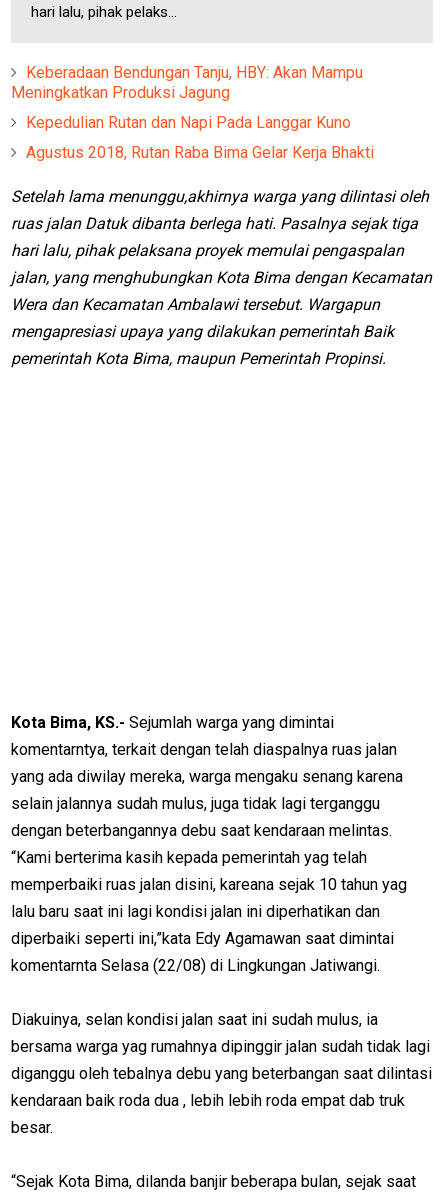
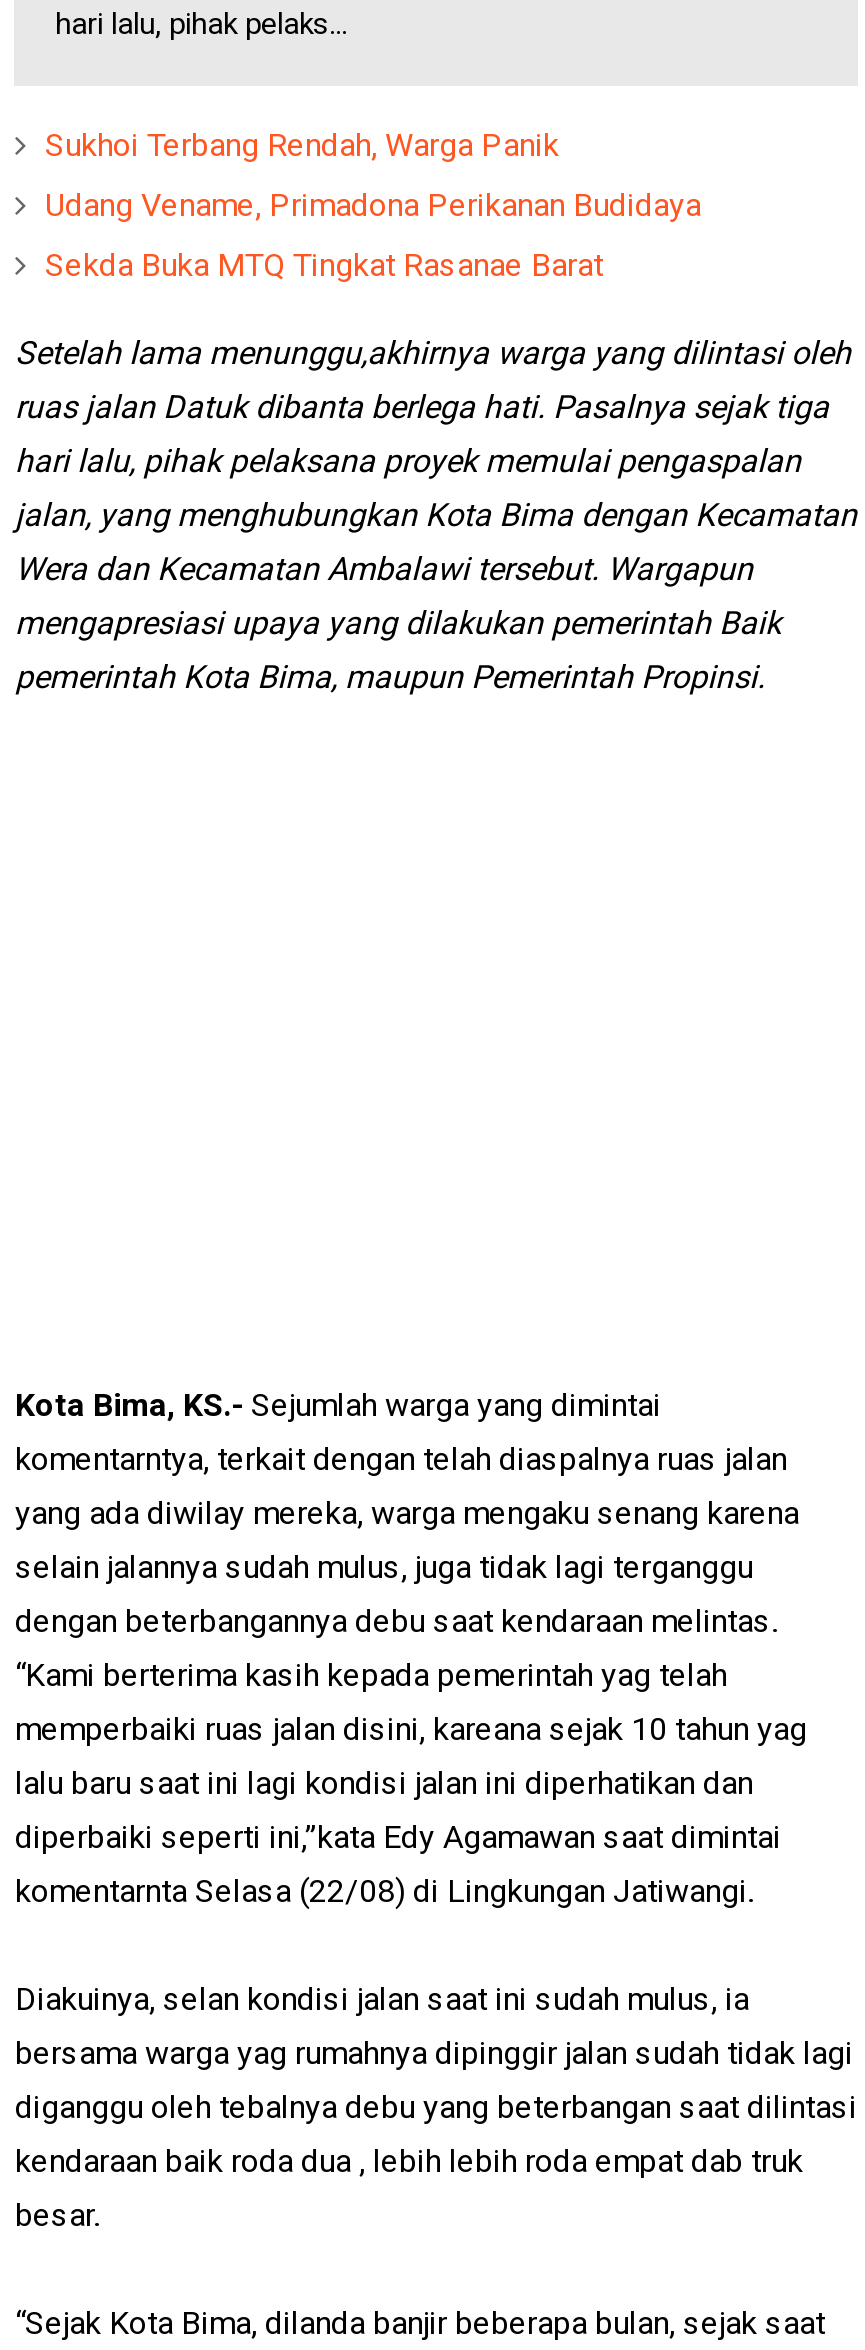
[11,63,363,102] Keberadaan Bendungan Tanju, HBY: Akan Mampu | Meningkatkan Produksi Jagung -> [45,126,559,164] Sukhoi Terbang Rendah, Warga Panik
[26,113,351,132] Kepedulian Rutan dan Napi Pada Langgar Kuno -> [45,186,701,224] Udang Vename, Primadona Perikanan Budidaya
[26,143,374,162] Agustus 2018, Rutan Raba Bima Gelar Kerja Bhakti -> [45,246,603,284] Sekda Buka MTQ Tingkat Rasanae Barat

